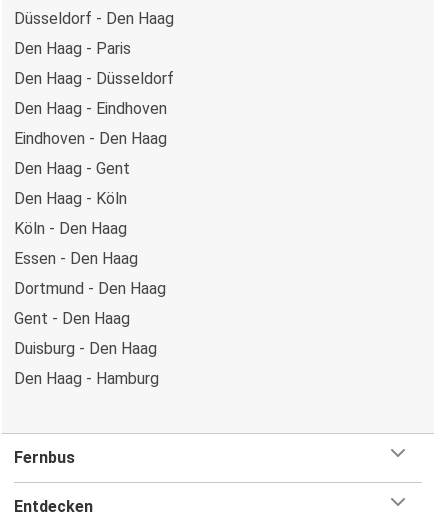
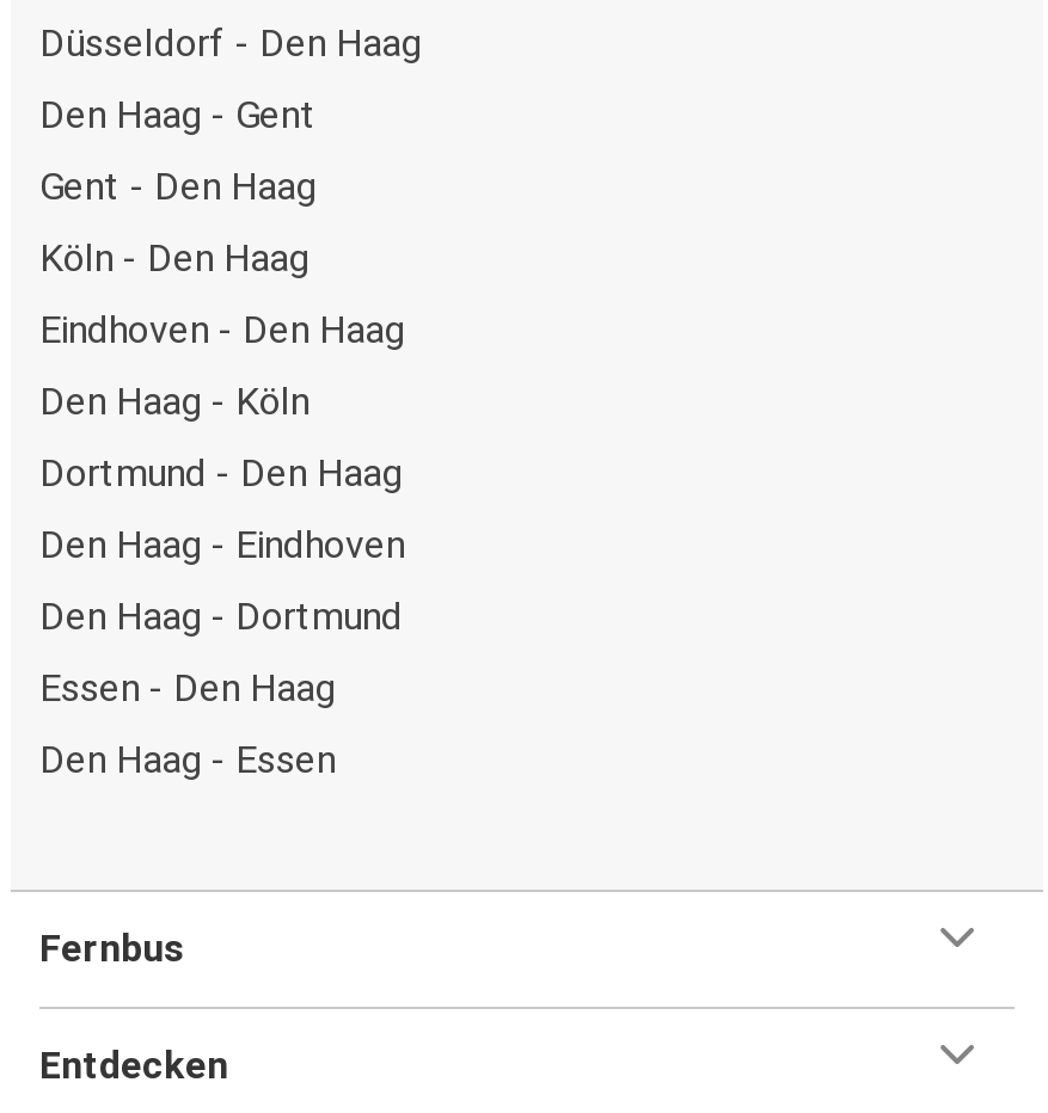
[14,38,174,87] Den Haag - Paris | Den Haag - Düsseldorf -> none
moved [14,98,167,117] -> [39,521,405,566]: Den Haag - Eindhoven
none -> [39,592,403,638] Den Haag - Dortmund
moved [14,128,167,237] -> [39,91,405,423]: Eindhoven - Den Haag | Den Haag - Gent | Den Haag - Köln | Köln - Den Haag
moved [14,248,138,267] -> [39,664,336,709]: Essen - Den Haag
moved [14,278,166,327] -> [39,162,403,494]: Dortmund - Den Haag | Gent - Den Haag
[14,338,159,387] Duisburg - Den Haag | Den Haag - Hamburg -> [39,736,336,781] Den Haag - Essen

